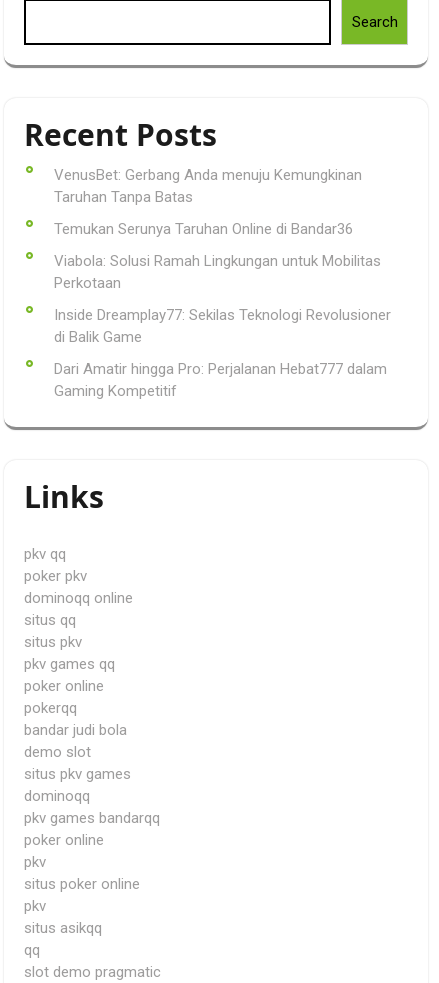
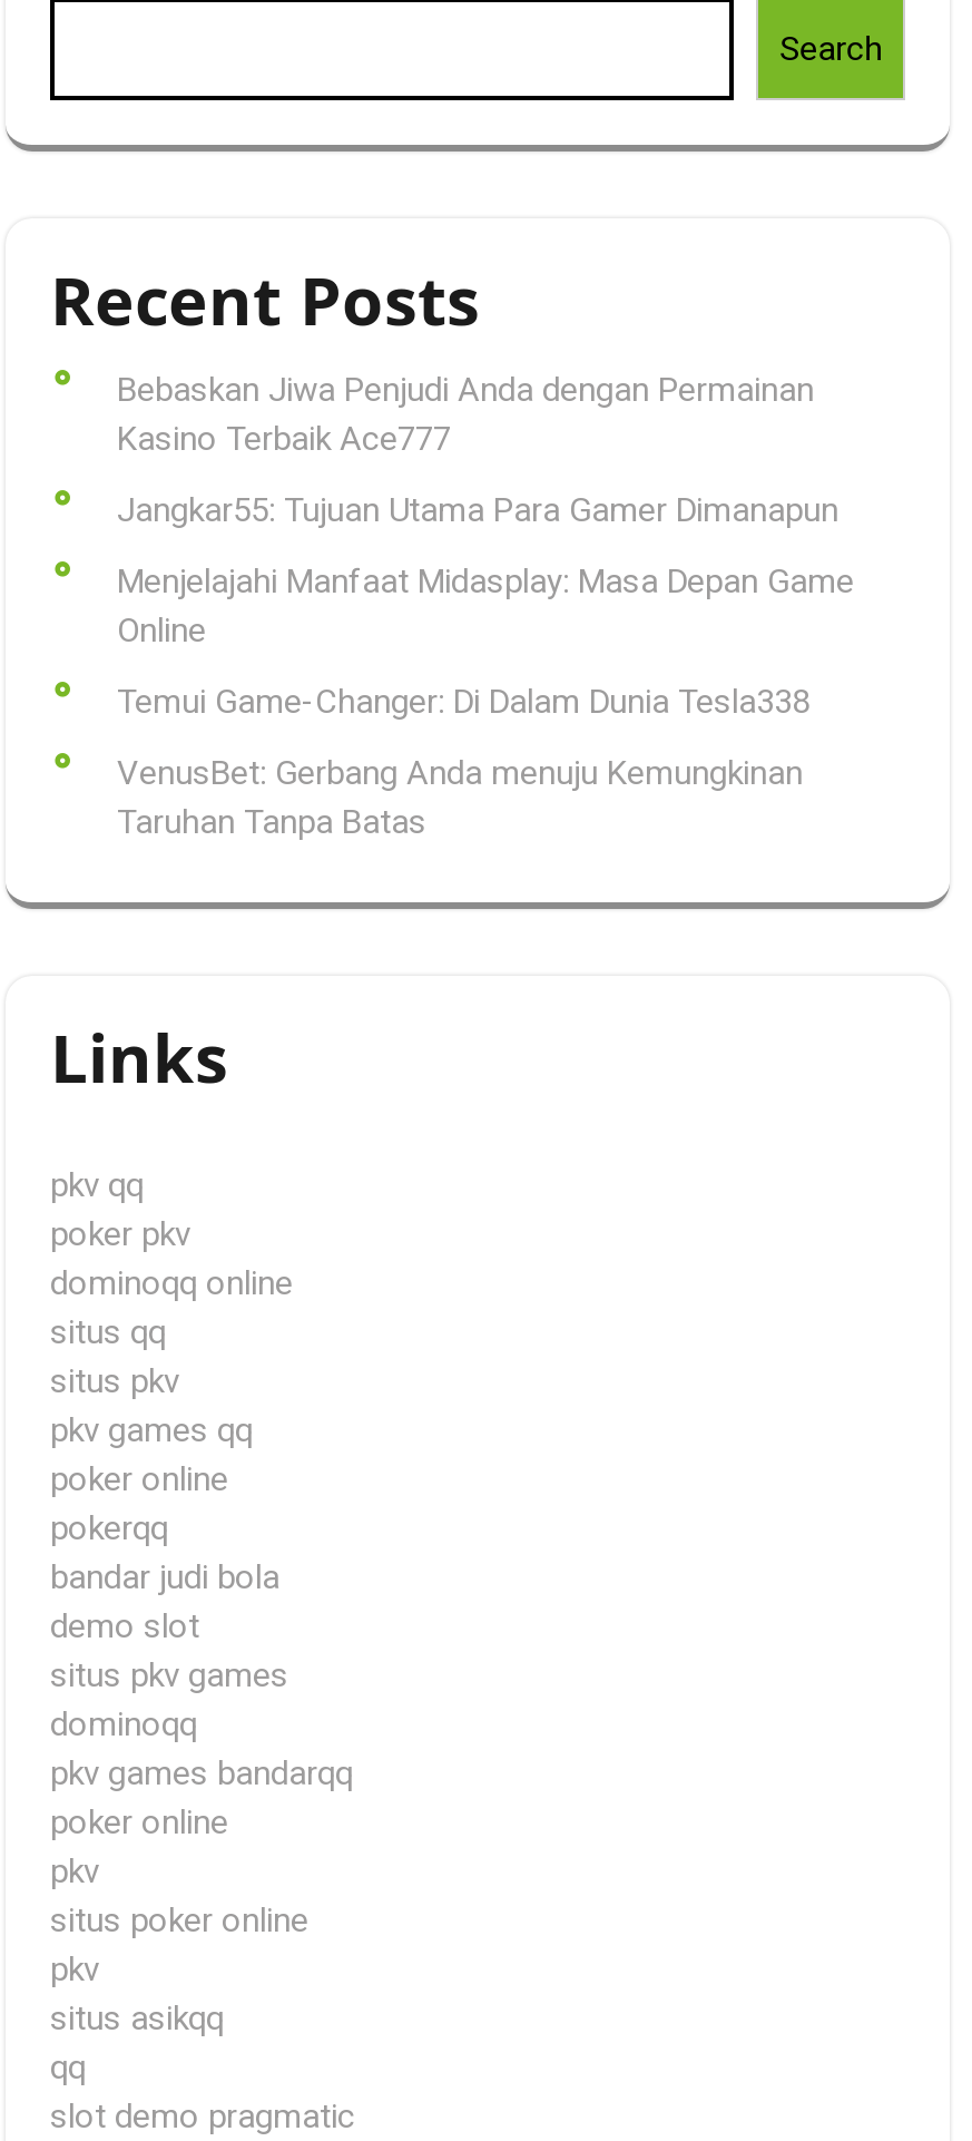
none -> [117,370,854,722] Bebaskan Jiwa Penjudi Anda dengan Permainan | Kasino Terbaik Ace777 | Jangkar55: Tujuan Utama Para Gamer Dimanapun | Menjelajahi Manfaat Midasplay: Masa Depan Game | Online | Temui Game-Changer: Di Dalam Dunia Tesla338
moved [54,166,362,206] -> [117,753,803,842]: VenusBet: Gerbang Anda menuju Kemungkinan | Taruhan Tanpa Batas
[54,220,391,400] Temukan Serunya Taruhan Online di Bandar36 | Viabola: Solusi Ramah Lingkungan untuk Mobilitas | Perkotaan | Inside Dreamplay77: Sekilas Teknologi Revolusioner | di Balik Game | Dari Amatir hingga Pro: Perjalanan Hebat777 dalam | Gaming Kompetitif -> none

